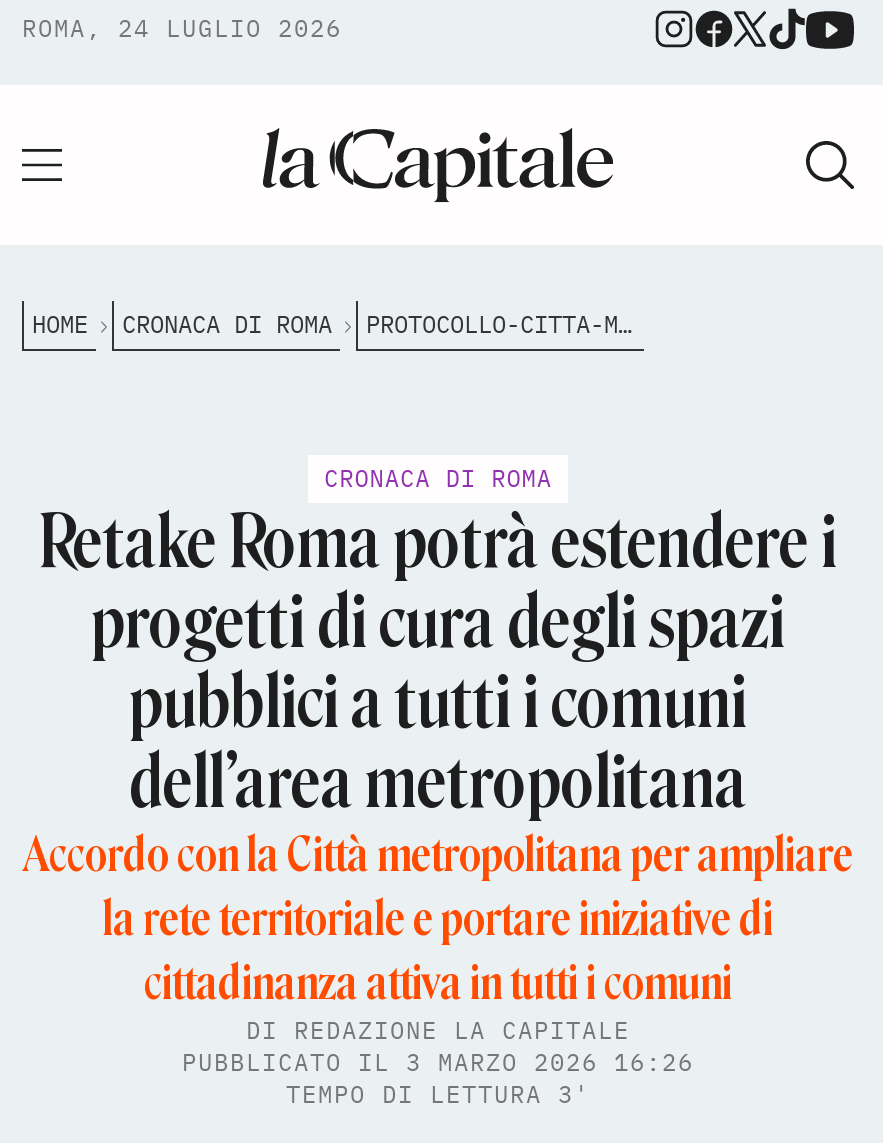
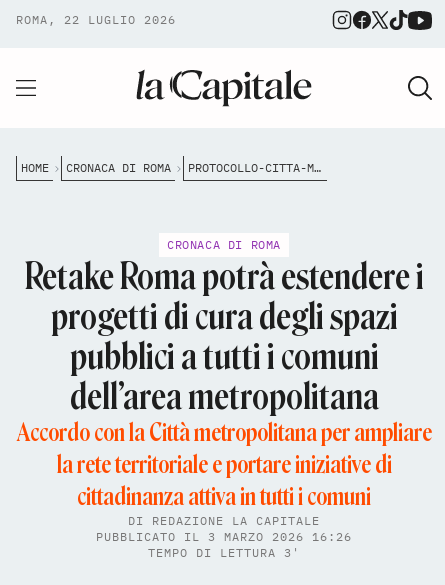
[22,13,342,43] ROMA, 24 LUGLIO 2026 -> [16,12,176,27] ROMA, 22 LUGLIO 2026

